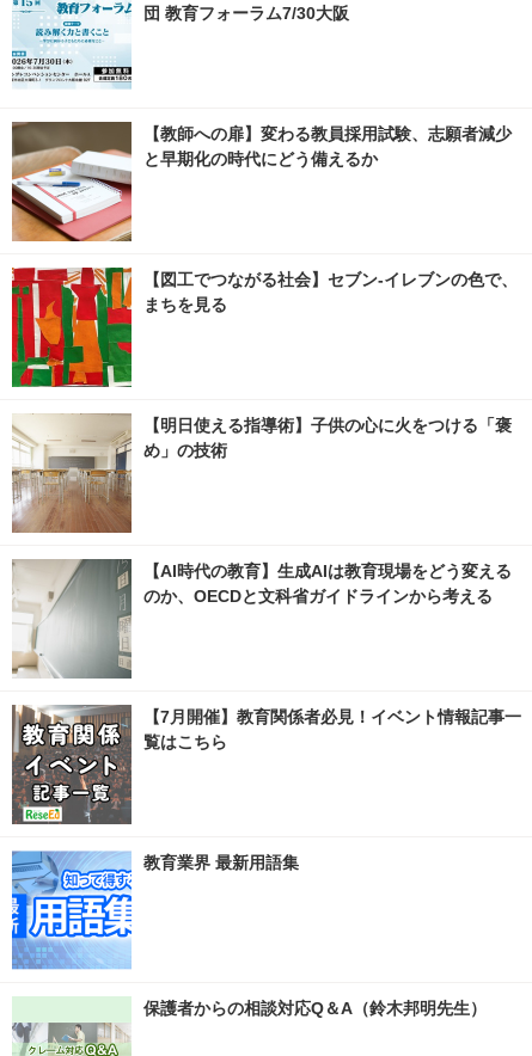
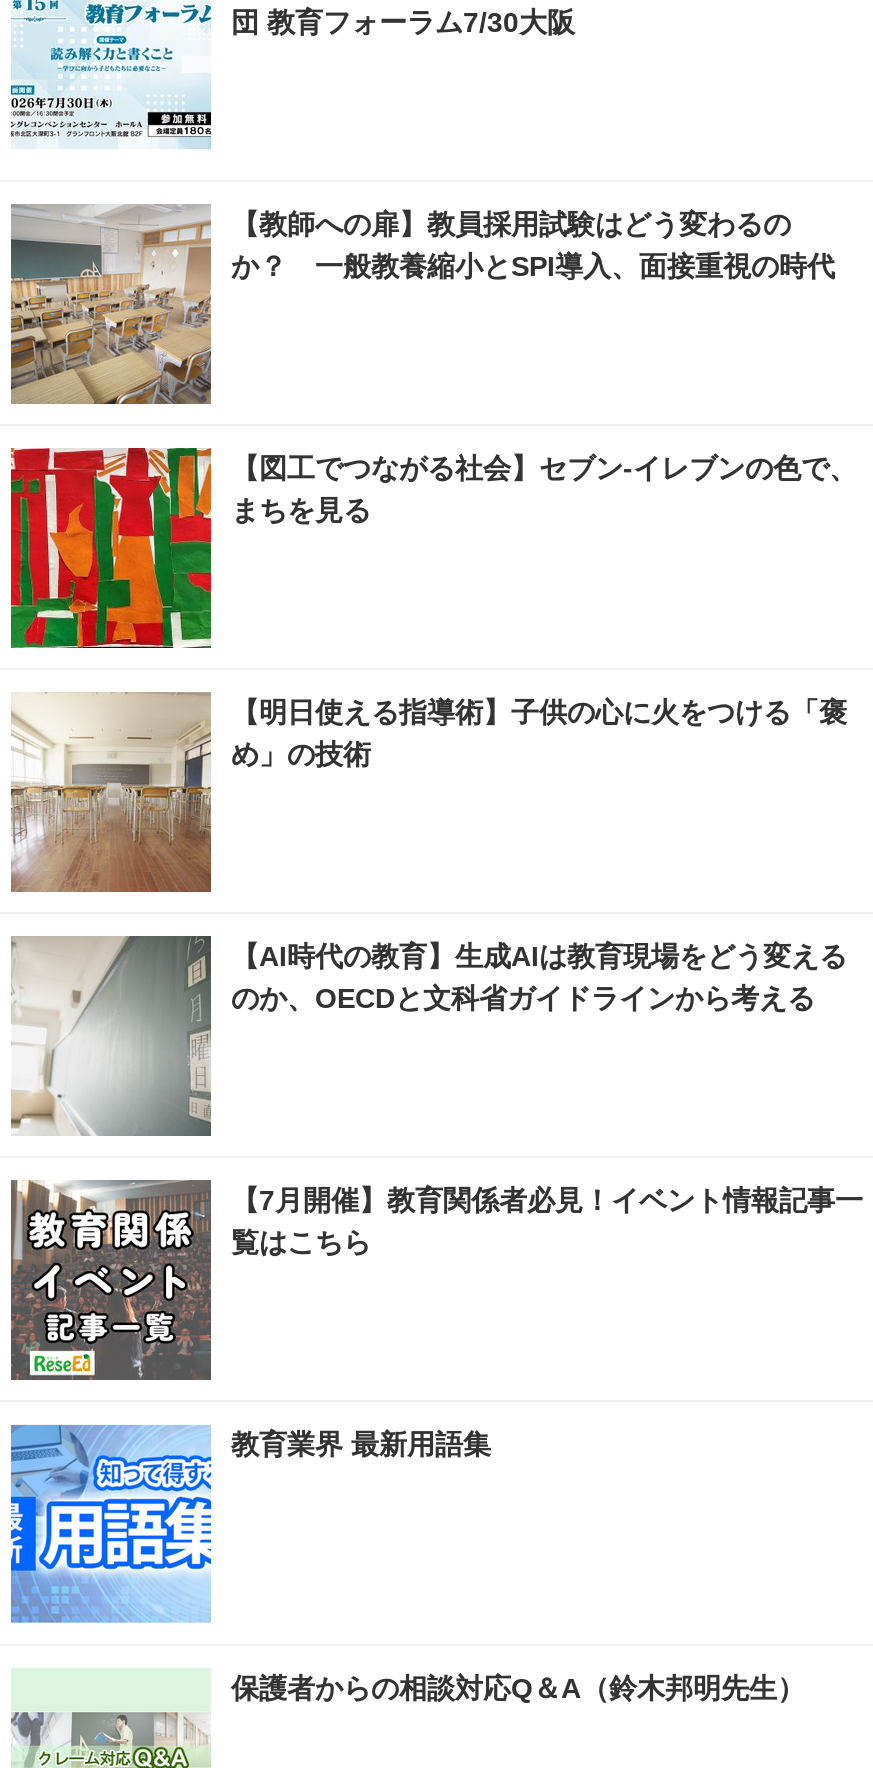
[11,121,512,242] [image] | 【教師への扉】変わる教員採用試験、志願者減少 | と早期化の時代にどう備えるか -> [9,204,835,406] [image] | 【教師への扉】教員採用試験はどう変わるの | か？ 一般教養縮小とSPI導入、面接重視の時代

